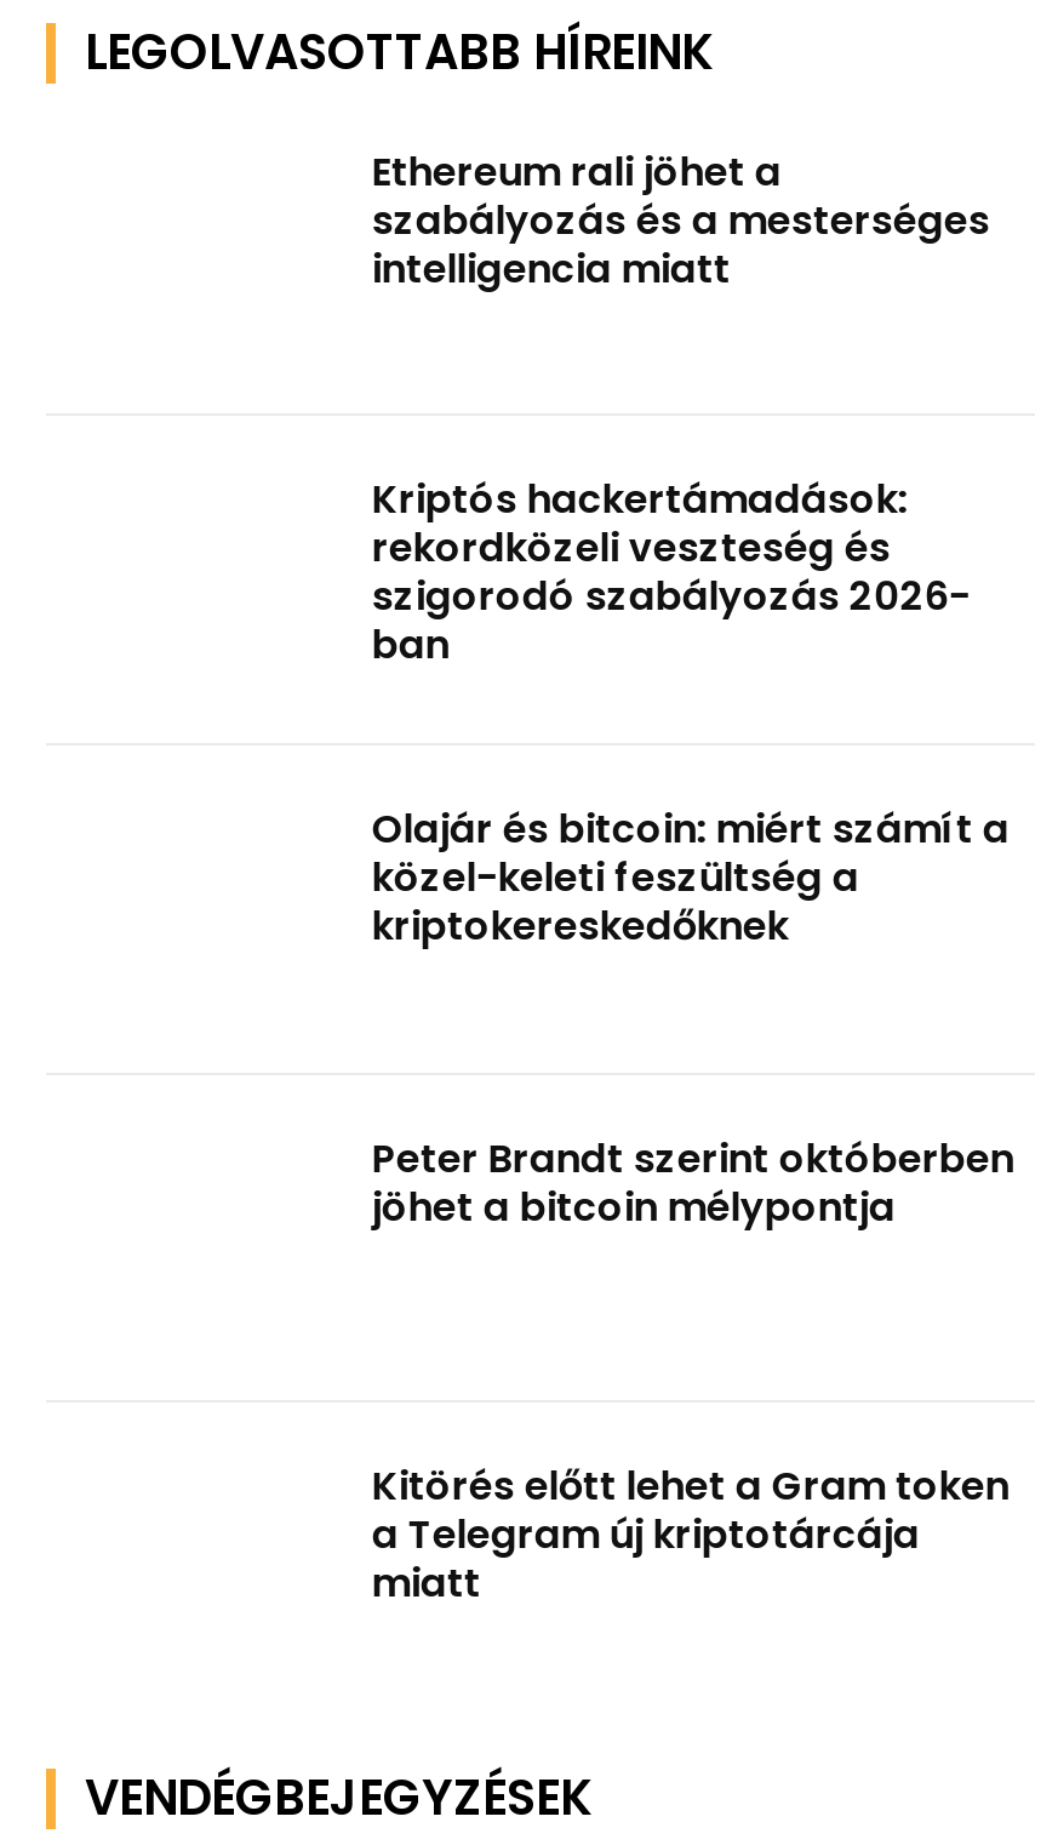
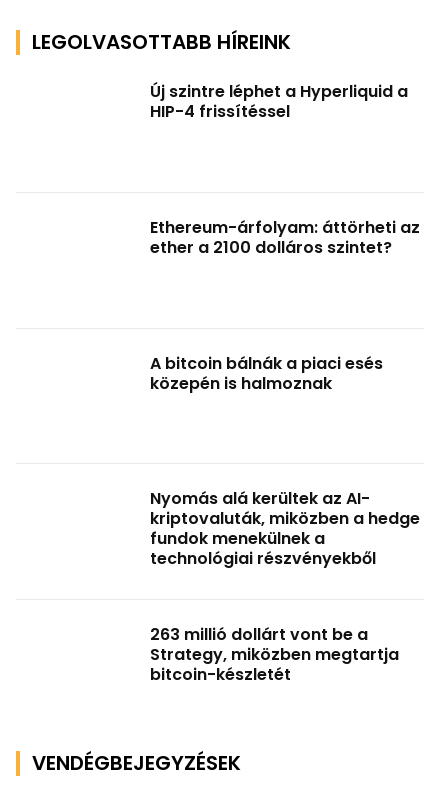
[372,144,990,296] Ethereum rali jöhet a | szabályozás és a mesterséges | intelligencia miatt -> [150,80,408,123] Új szintre léphet a Hyperliquid a | HIP-4 frissítéssel
[372,473,970,674] Kriptós hackertámadások: | rekordközeli veszteség és | szigorodó szabályozás 2026- | ban -> [150,216,420,259] Ethereum-árfolyam: áttörheti az | ether a 2100 dolláros szintet?
[372,801,1009,954] Olajár és bitcoin: miért számít a | közel-keleti feszültség a | kriptokereskedőknek -> [150,351,383,394] A bitcoin bálnák a piaci esés | közepén is halmoznak
[372,1130,1014,1235] Peter Brandt szerint októberben | jöhet a bitcoin mélypontja -> [150,487,420,570] Nyomás alá kerültek az AI- | kriptovaluták, miközben a hedge | fundok menekülnek a | technológiai részvényekből
[372,1459,1009,1612] Kitörés előtt lehet a Gram token | a Telegram új kriptotárcája | miatt -> [150,623,399,686] 263 millió dollárt vont be a | Strategy, miközben megtartja | bitcoin-készletét

